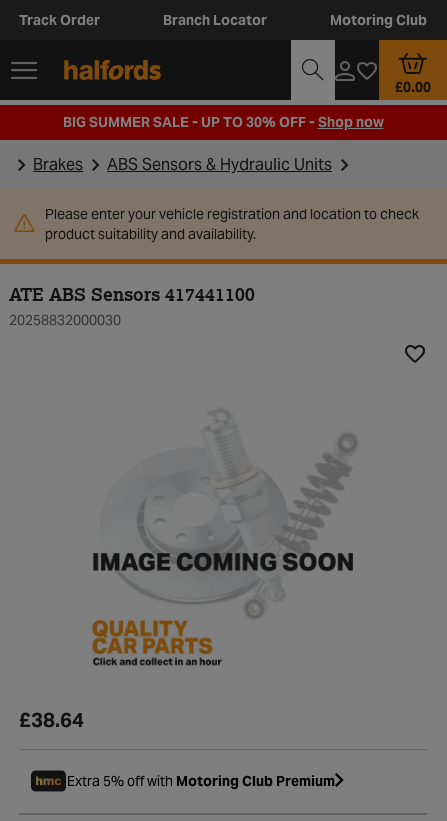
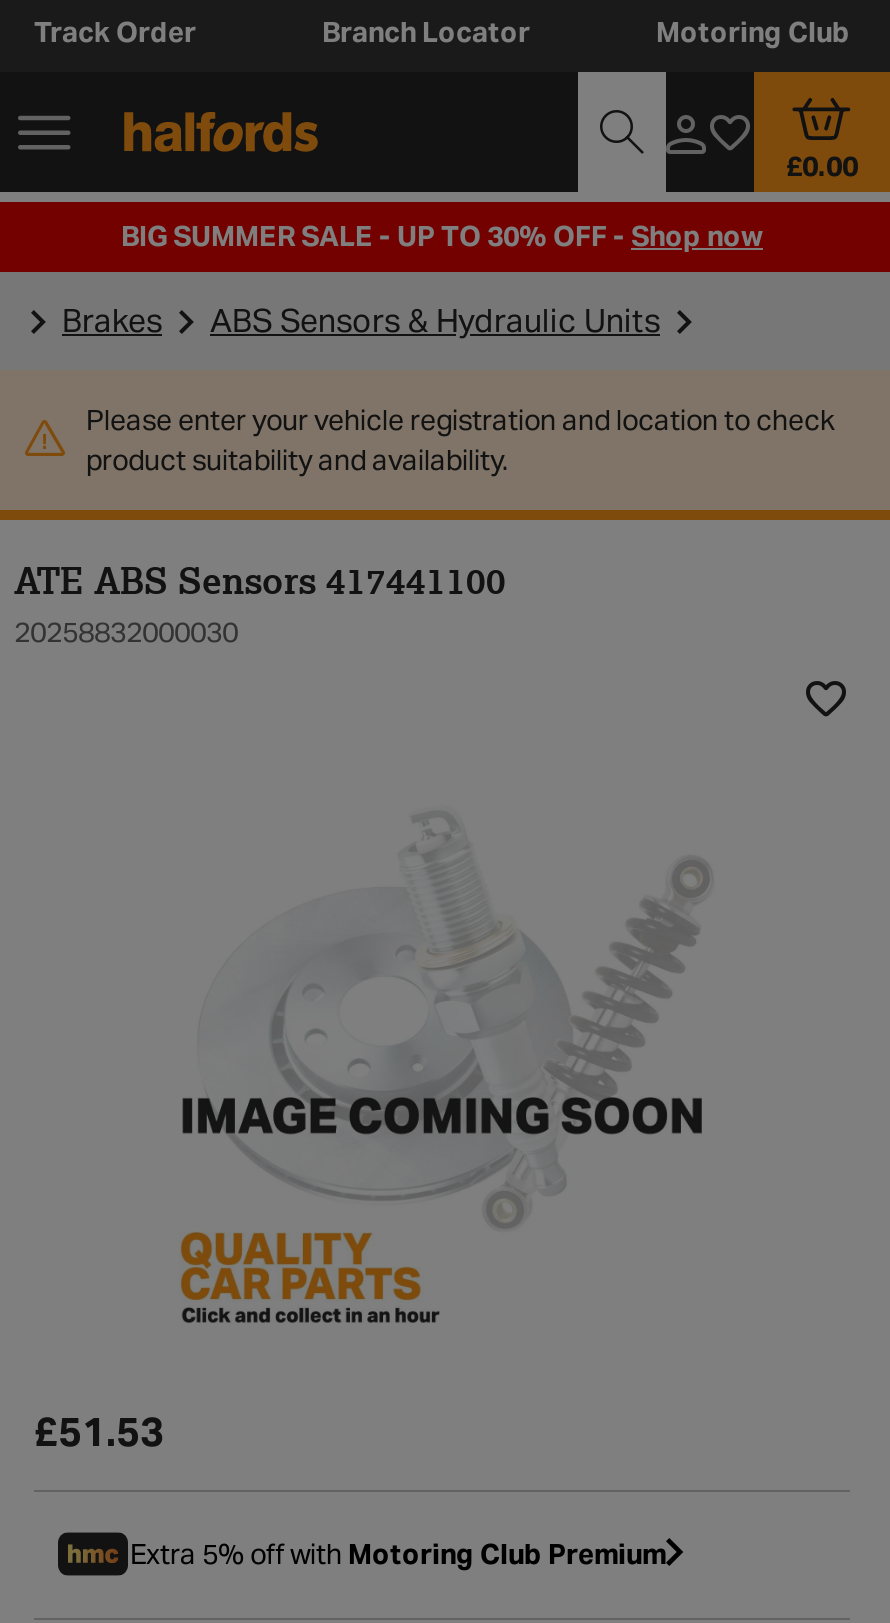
[19,707,84,733] £38.64 -> [34,1405,164,1457] £51.53

